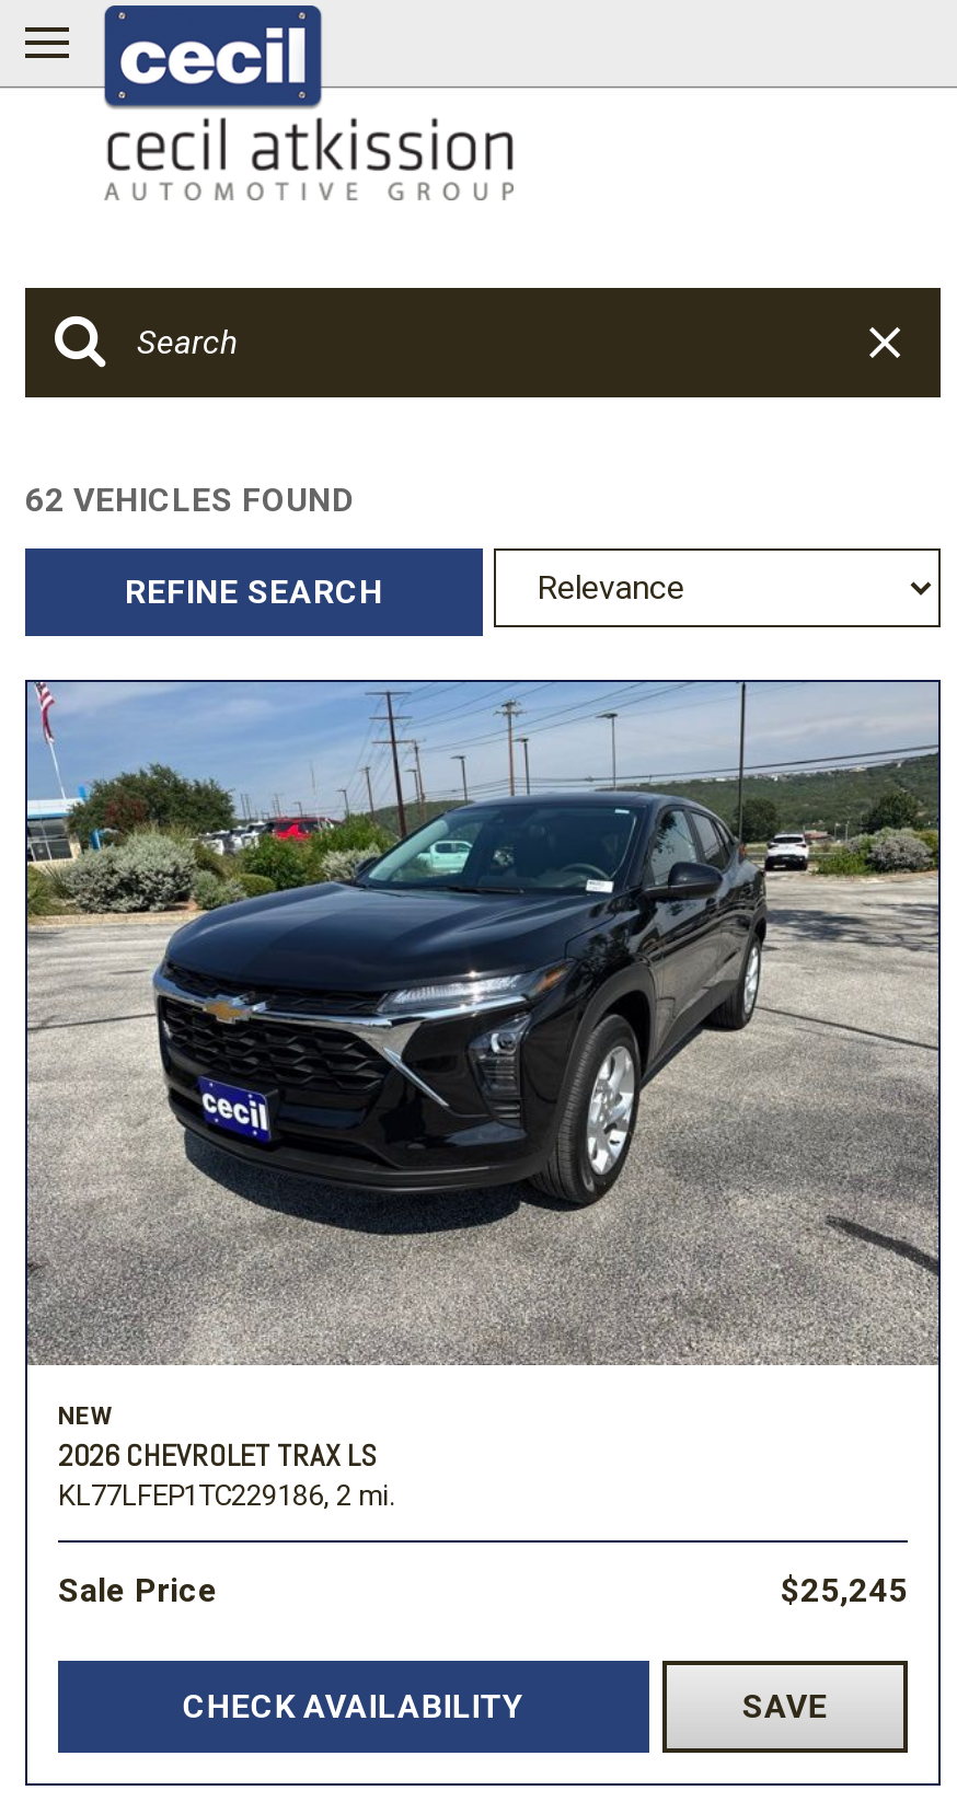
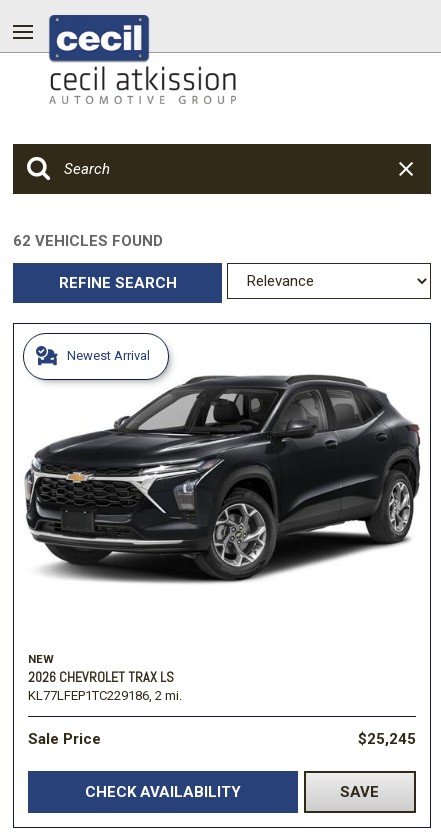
none -> [67,348,150,363] Newest Arrival
[25,680,941,1367] [image] -> [13,323,431,636] [image]

